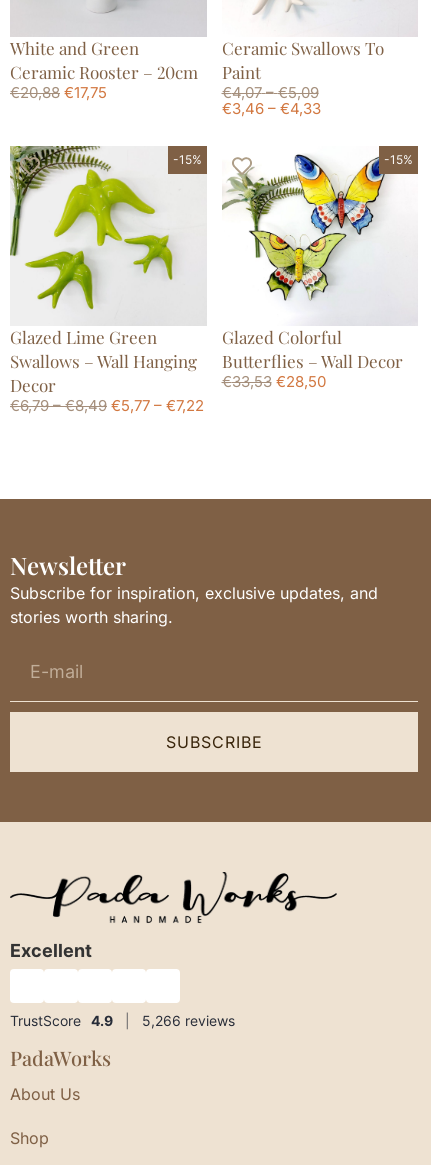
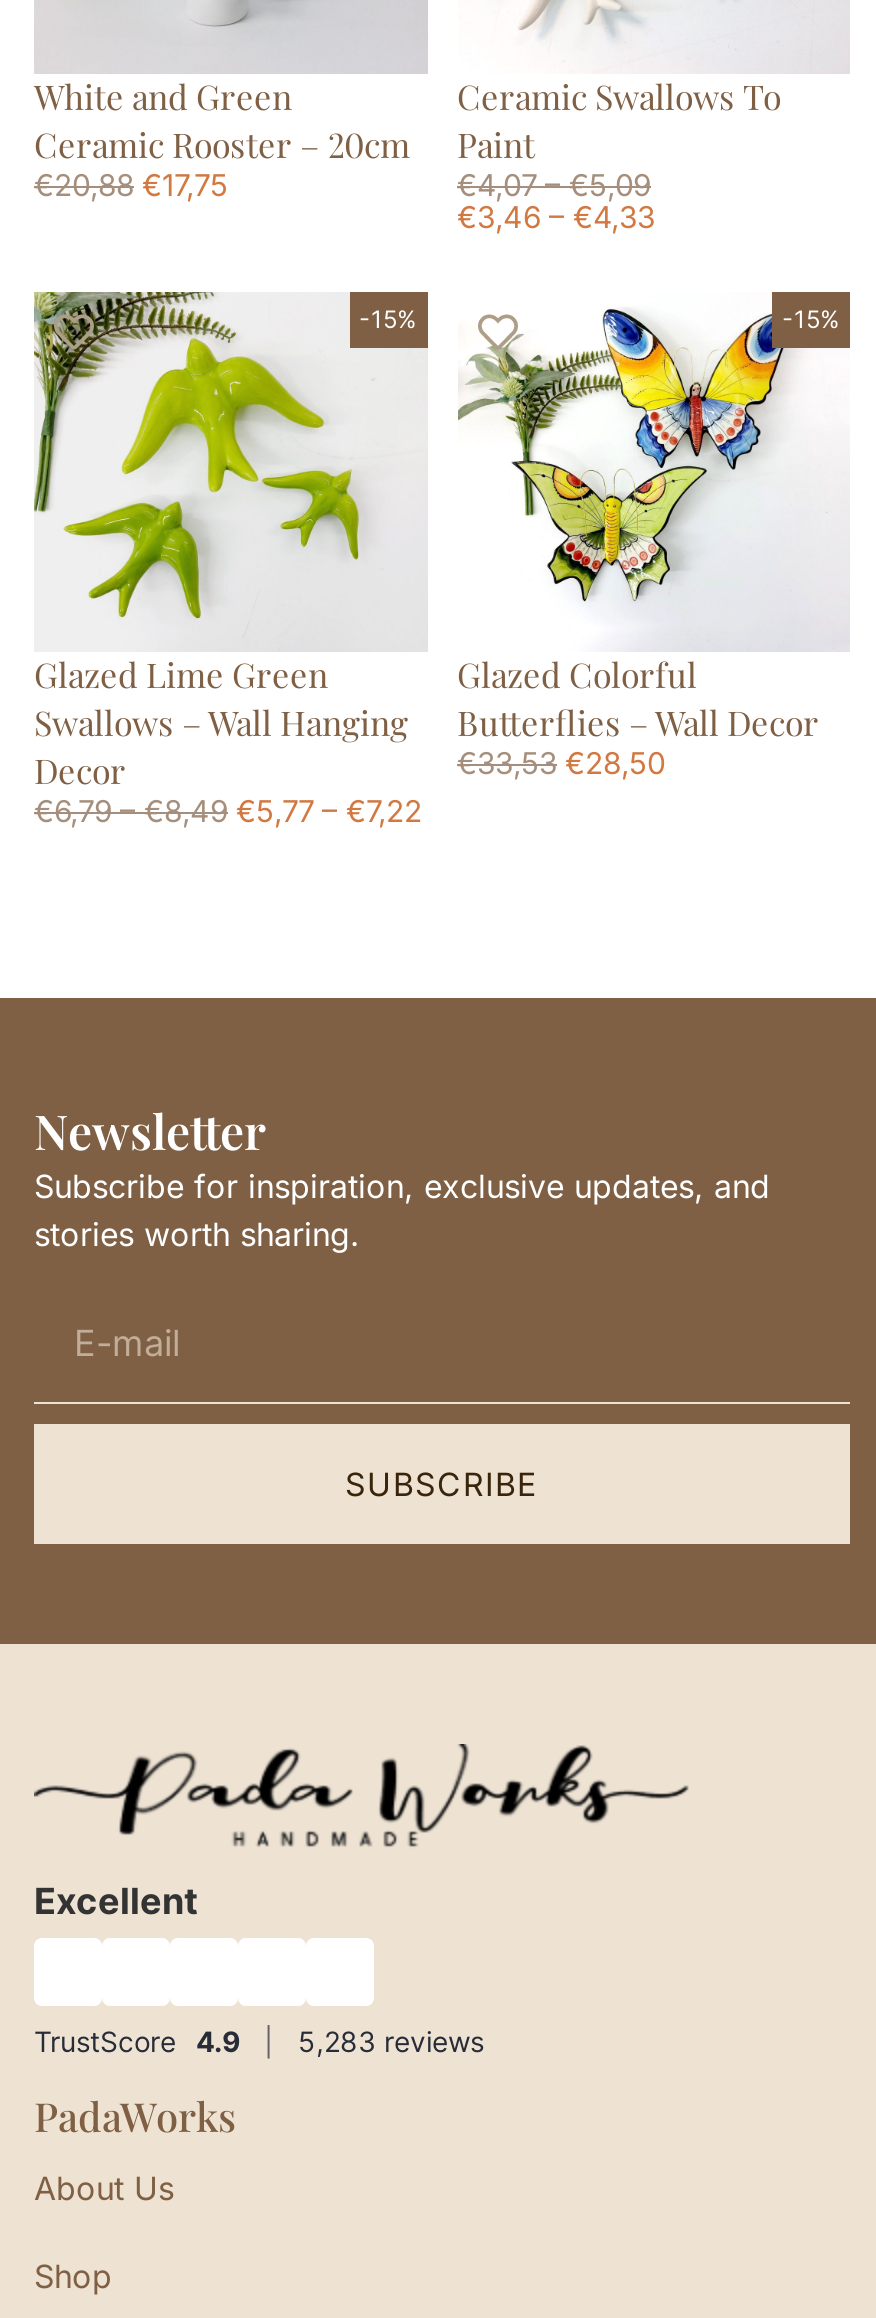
[142,1012,235,1029] 5,266 reviews -> [298,2024,484,2058] 5,283 reviews

